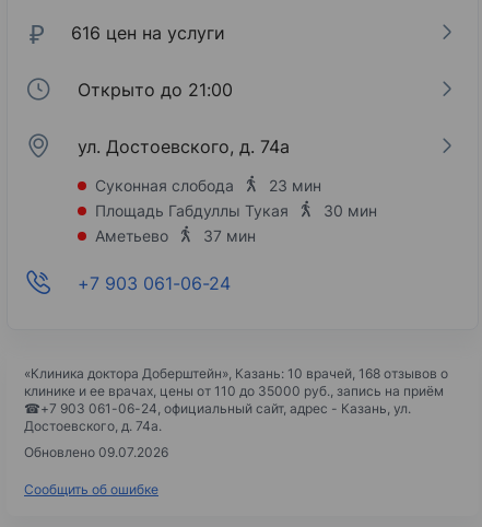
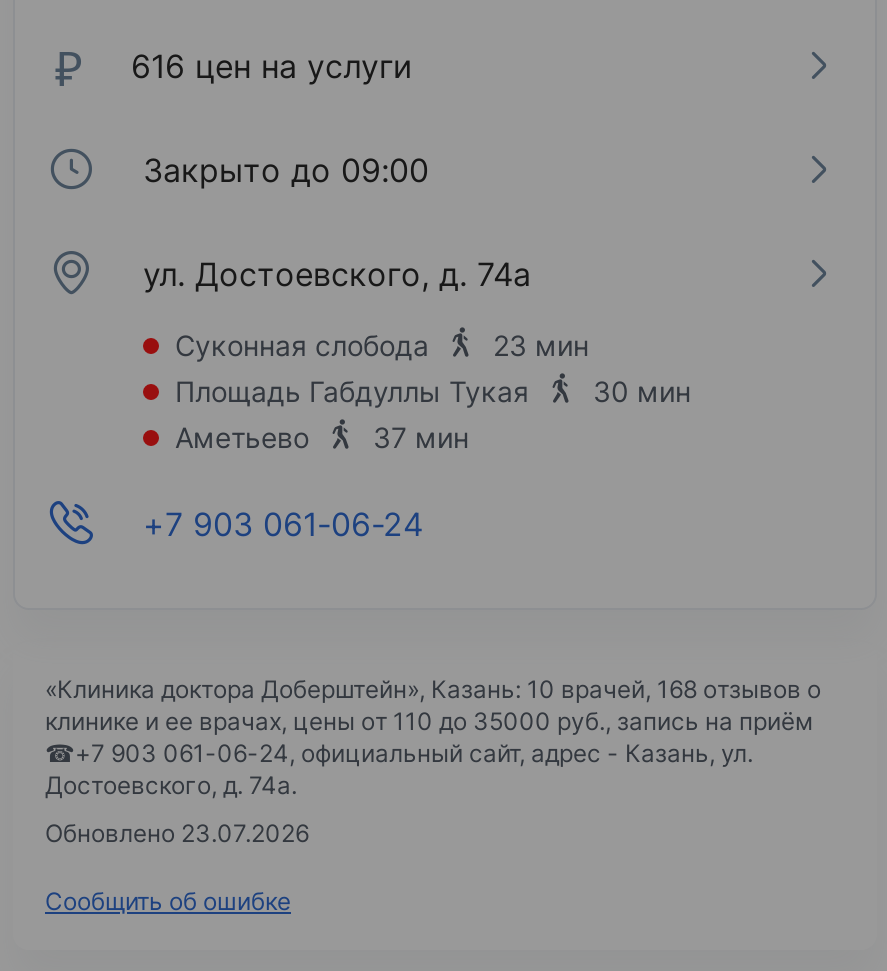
[78,79,233,101] Открыто до 21:00 -> [143,150,429,190] Закрыто до 09:00
[24,444,168,460] Обновлено 09.07.2026 -> [45,818,309,848] Обновлено 23.07.2026

